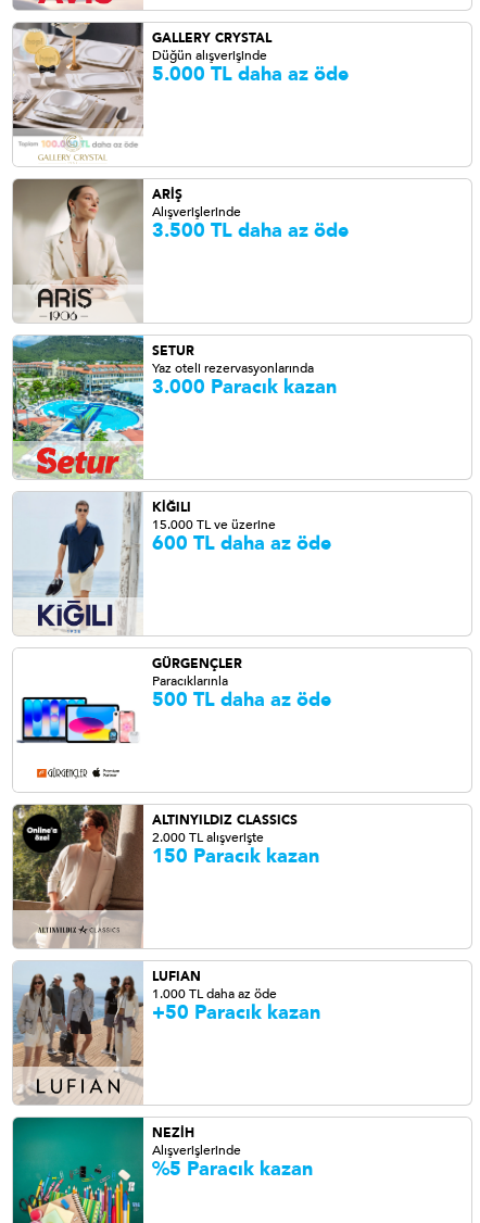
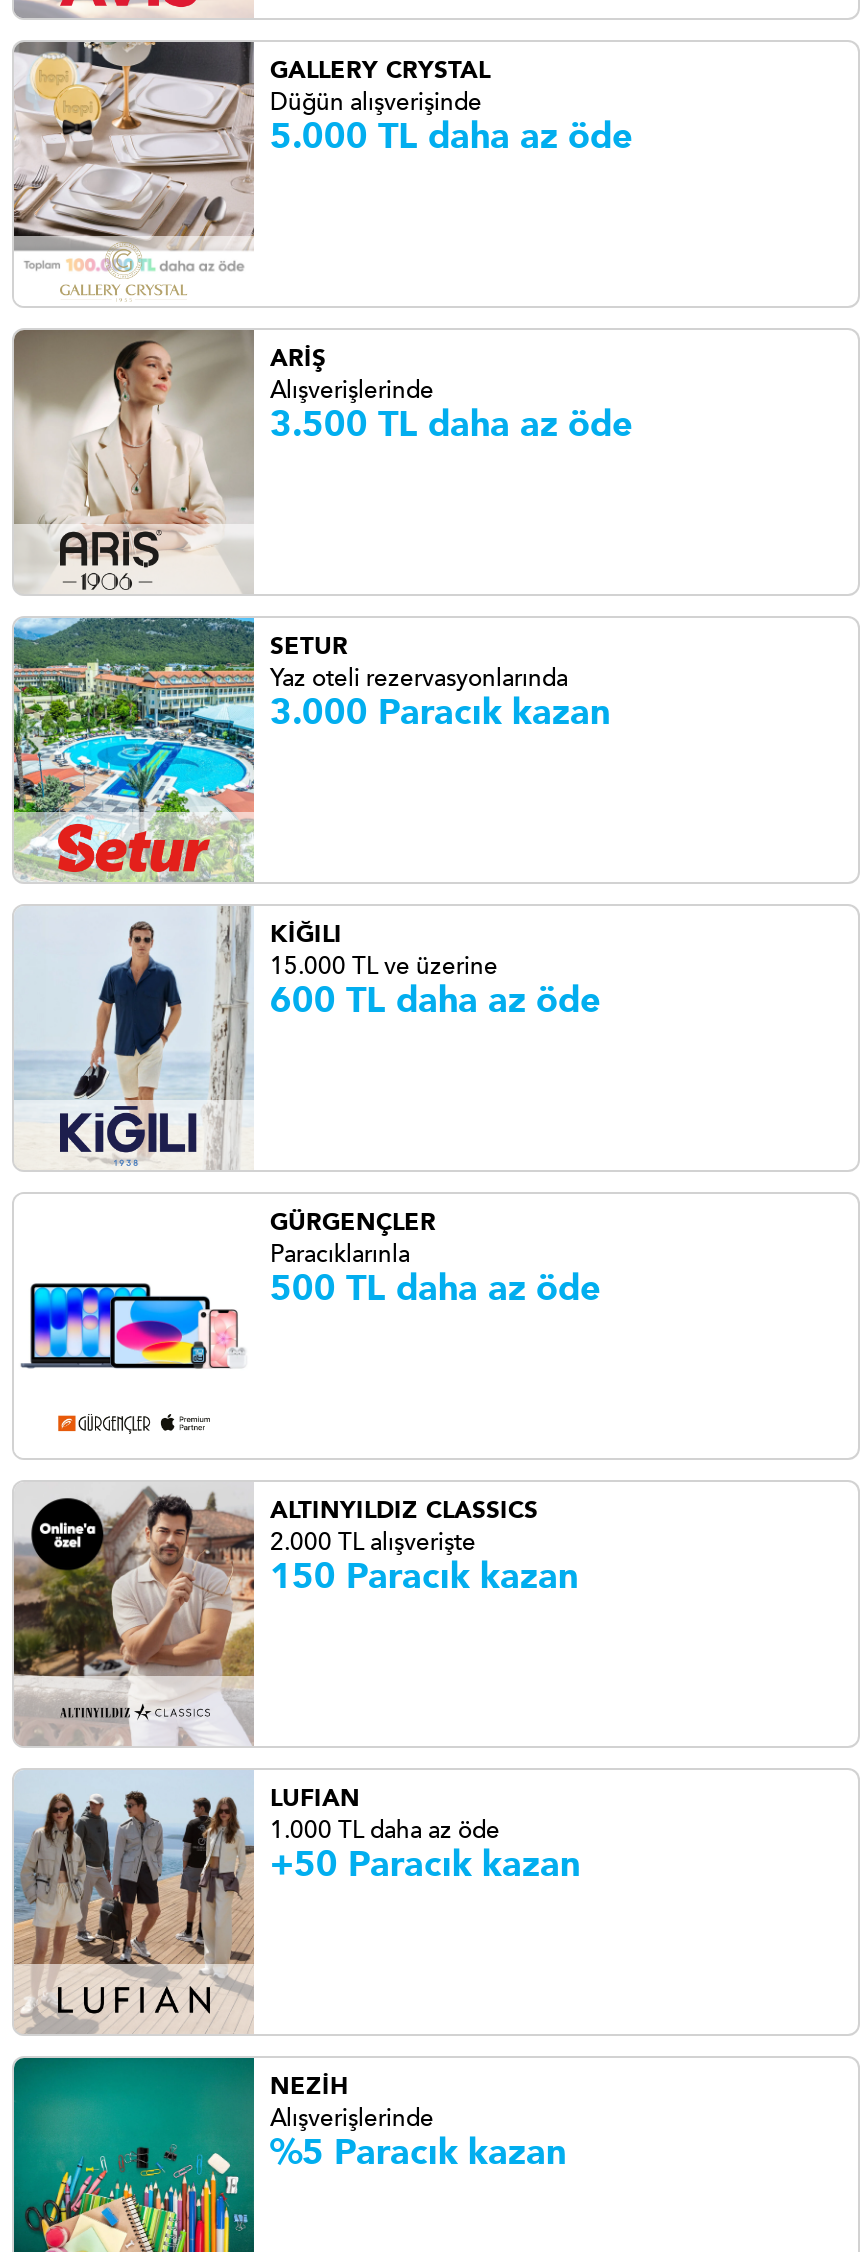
[12,804,144,948] [image] -> [14,1482,254,1746] [image]

